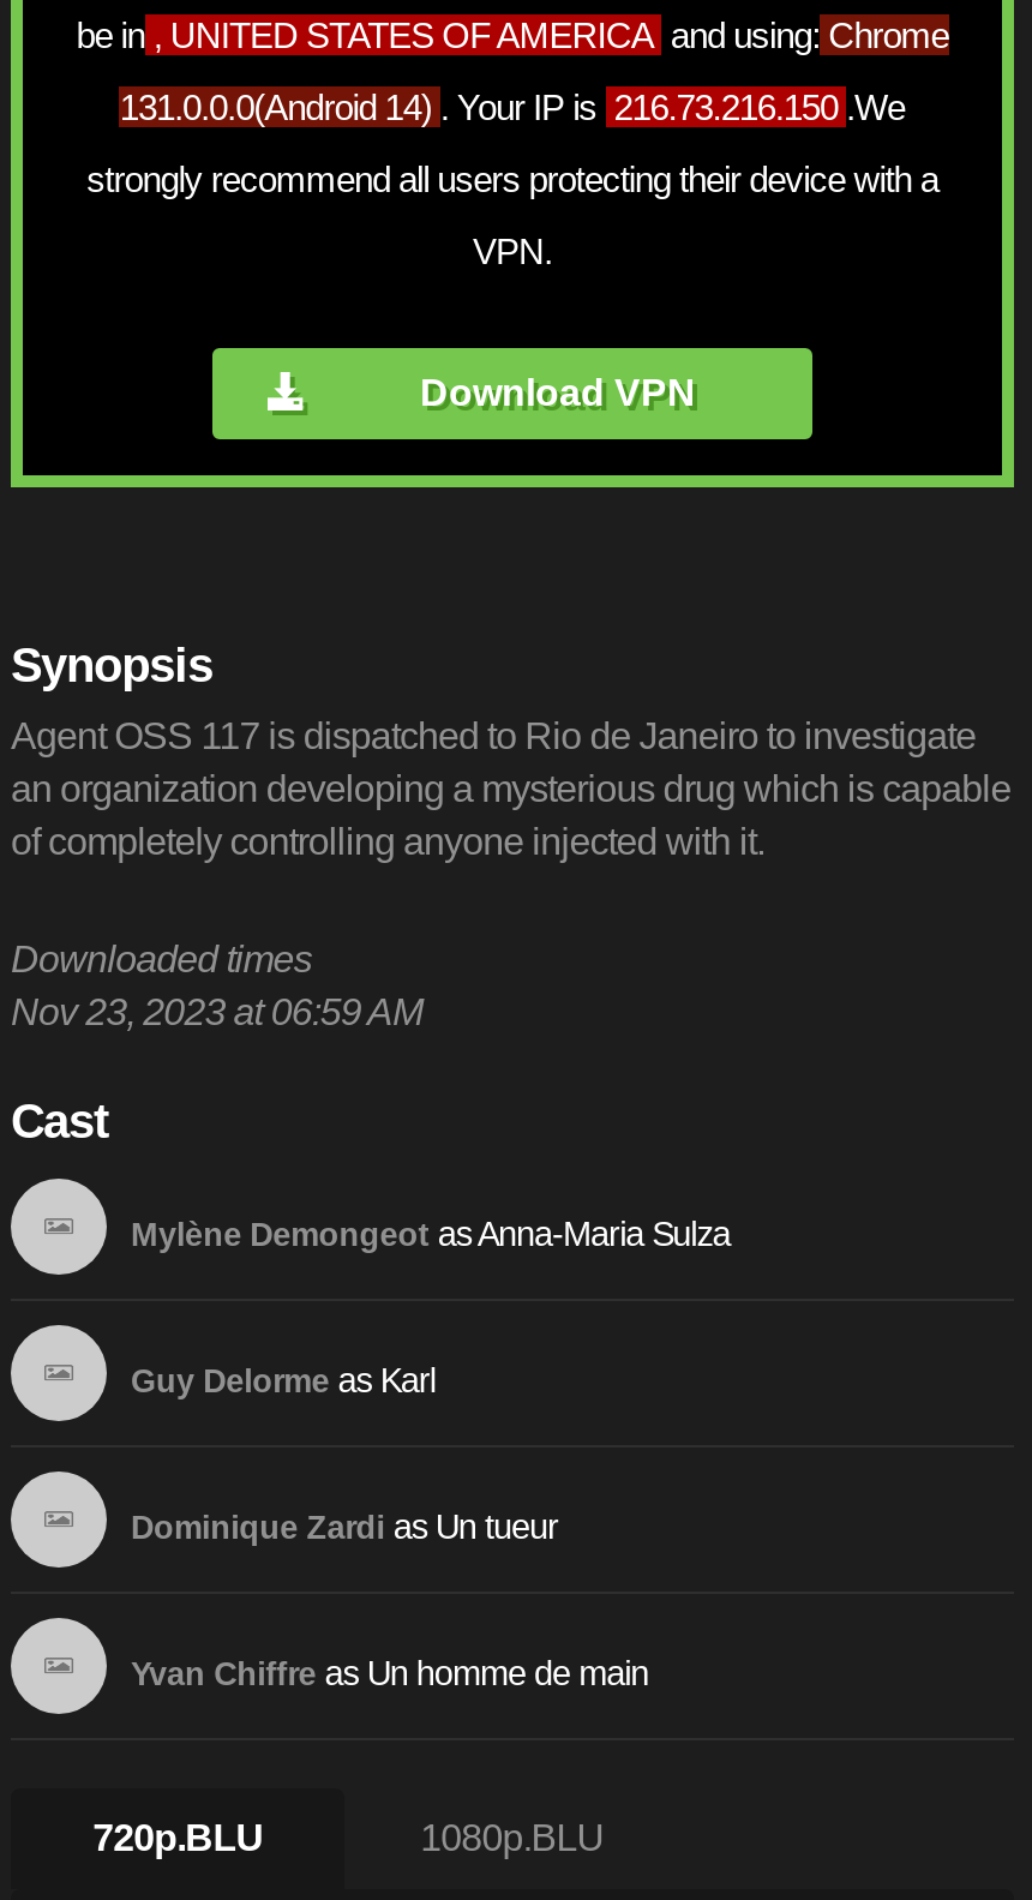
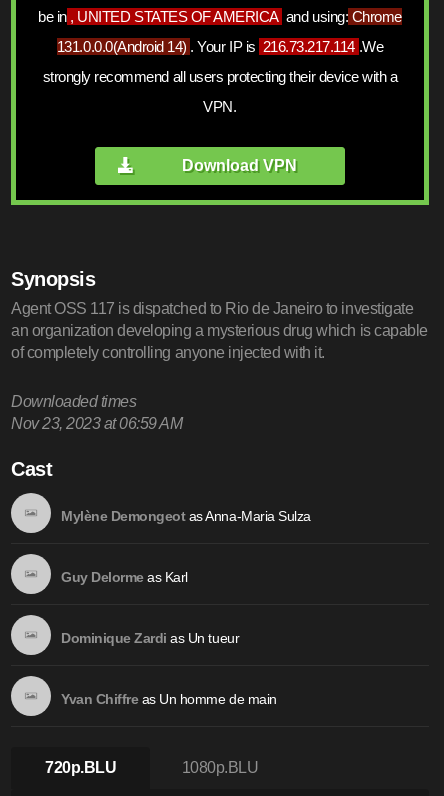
[120,87,905,128] 131.0.0.0(Android 14). Your IP is 216.73.216.150 .We -> [57,38,383,55] 131.0.0.0(Android 14). Your IP is 216.73.217.114 .We

